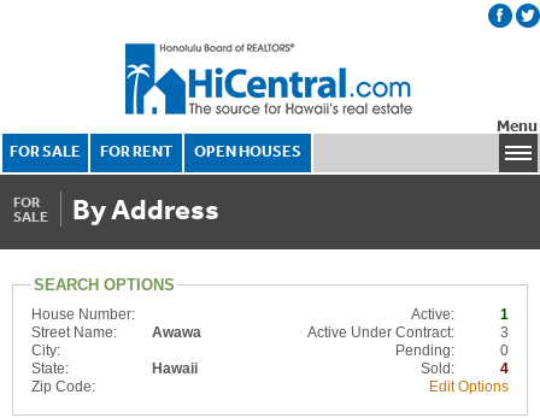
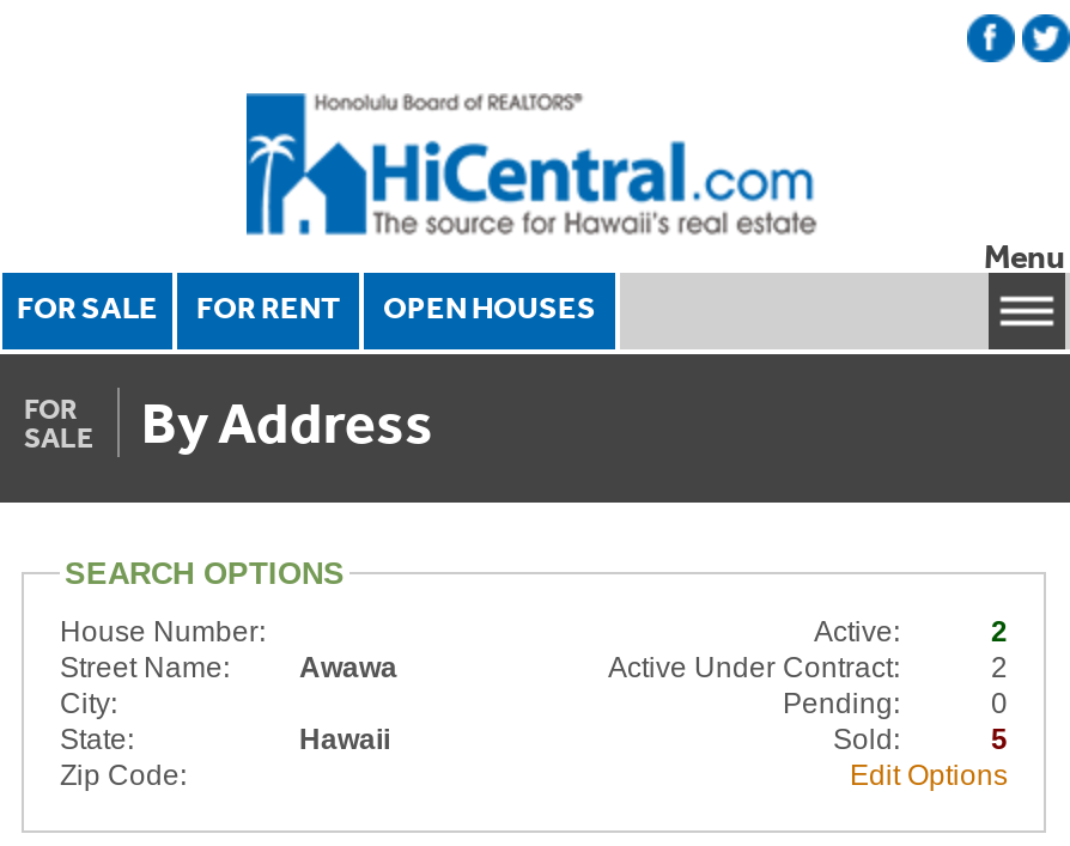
[500,306,509,323] 1 -> [991,615,1008,649] 2
[500,324,509,341] 3 -> [991,651,1008,684] 2
[500,360,509,377] 4 -> [991,723,1008,756] 5

